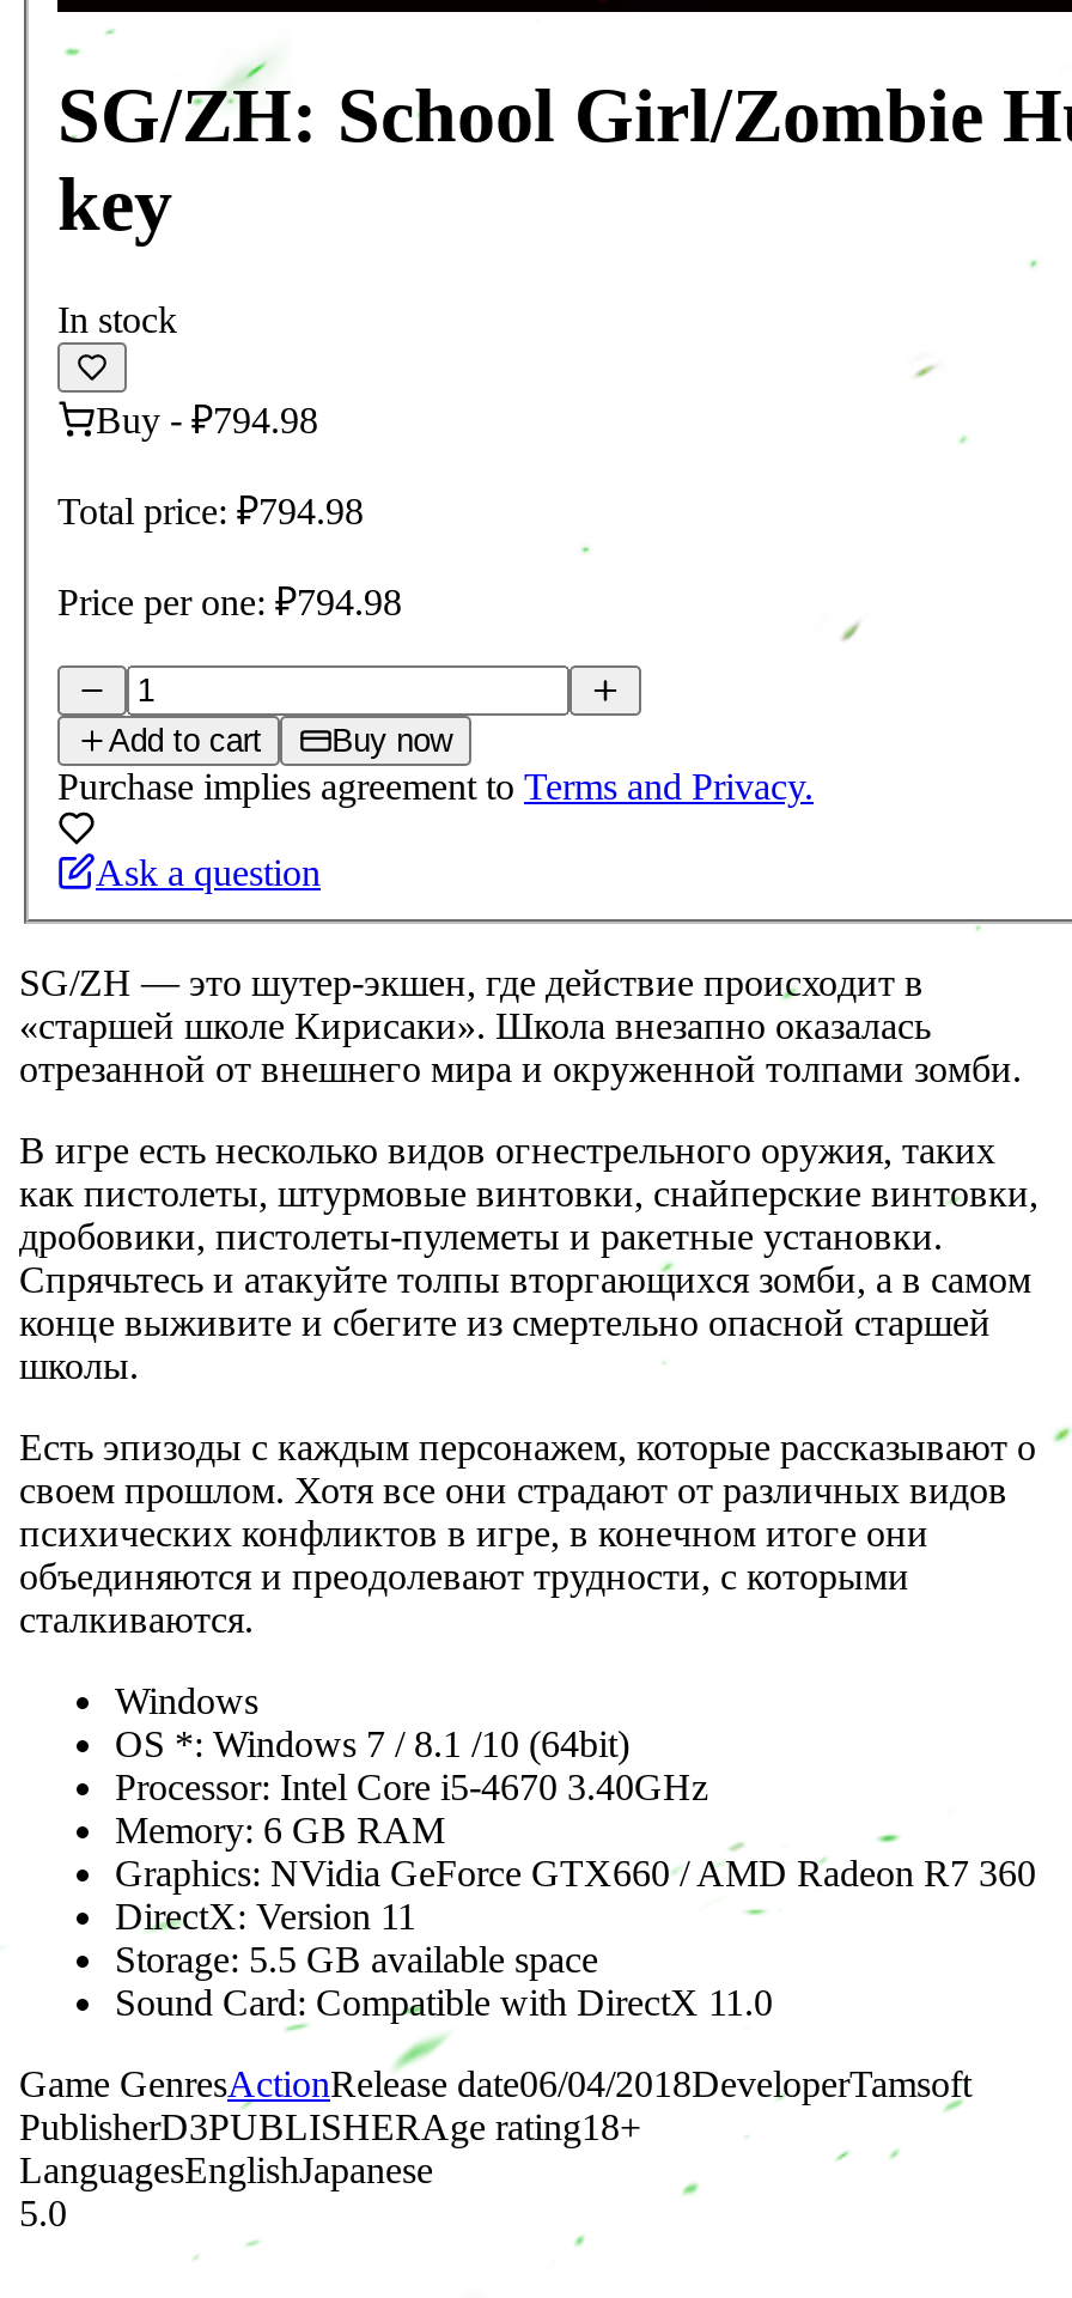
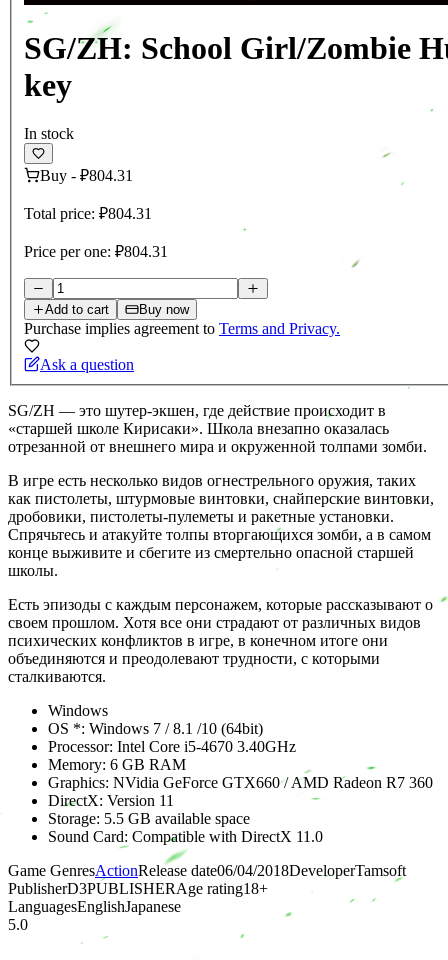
[96,401,318,442] Buy - ₽794.98 -> [40,167,133,184] Buy - ₽804.31
[57,492,364,533] Total price: ₽794.98 -> [24,205,152,222] Total price: ₽804.31
[57,583,402,624] Price per one: ₽794.98 -> [24,243,168,260] Price per one: ₽804.31

